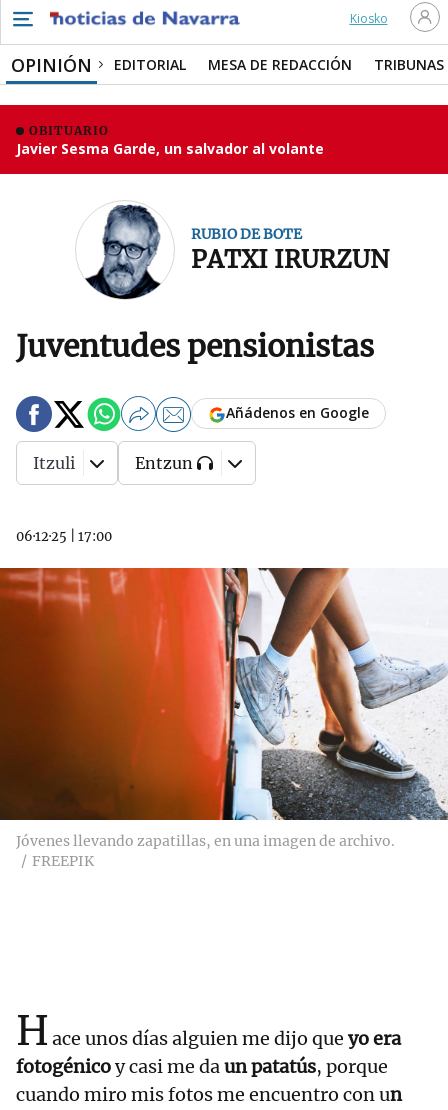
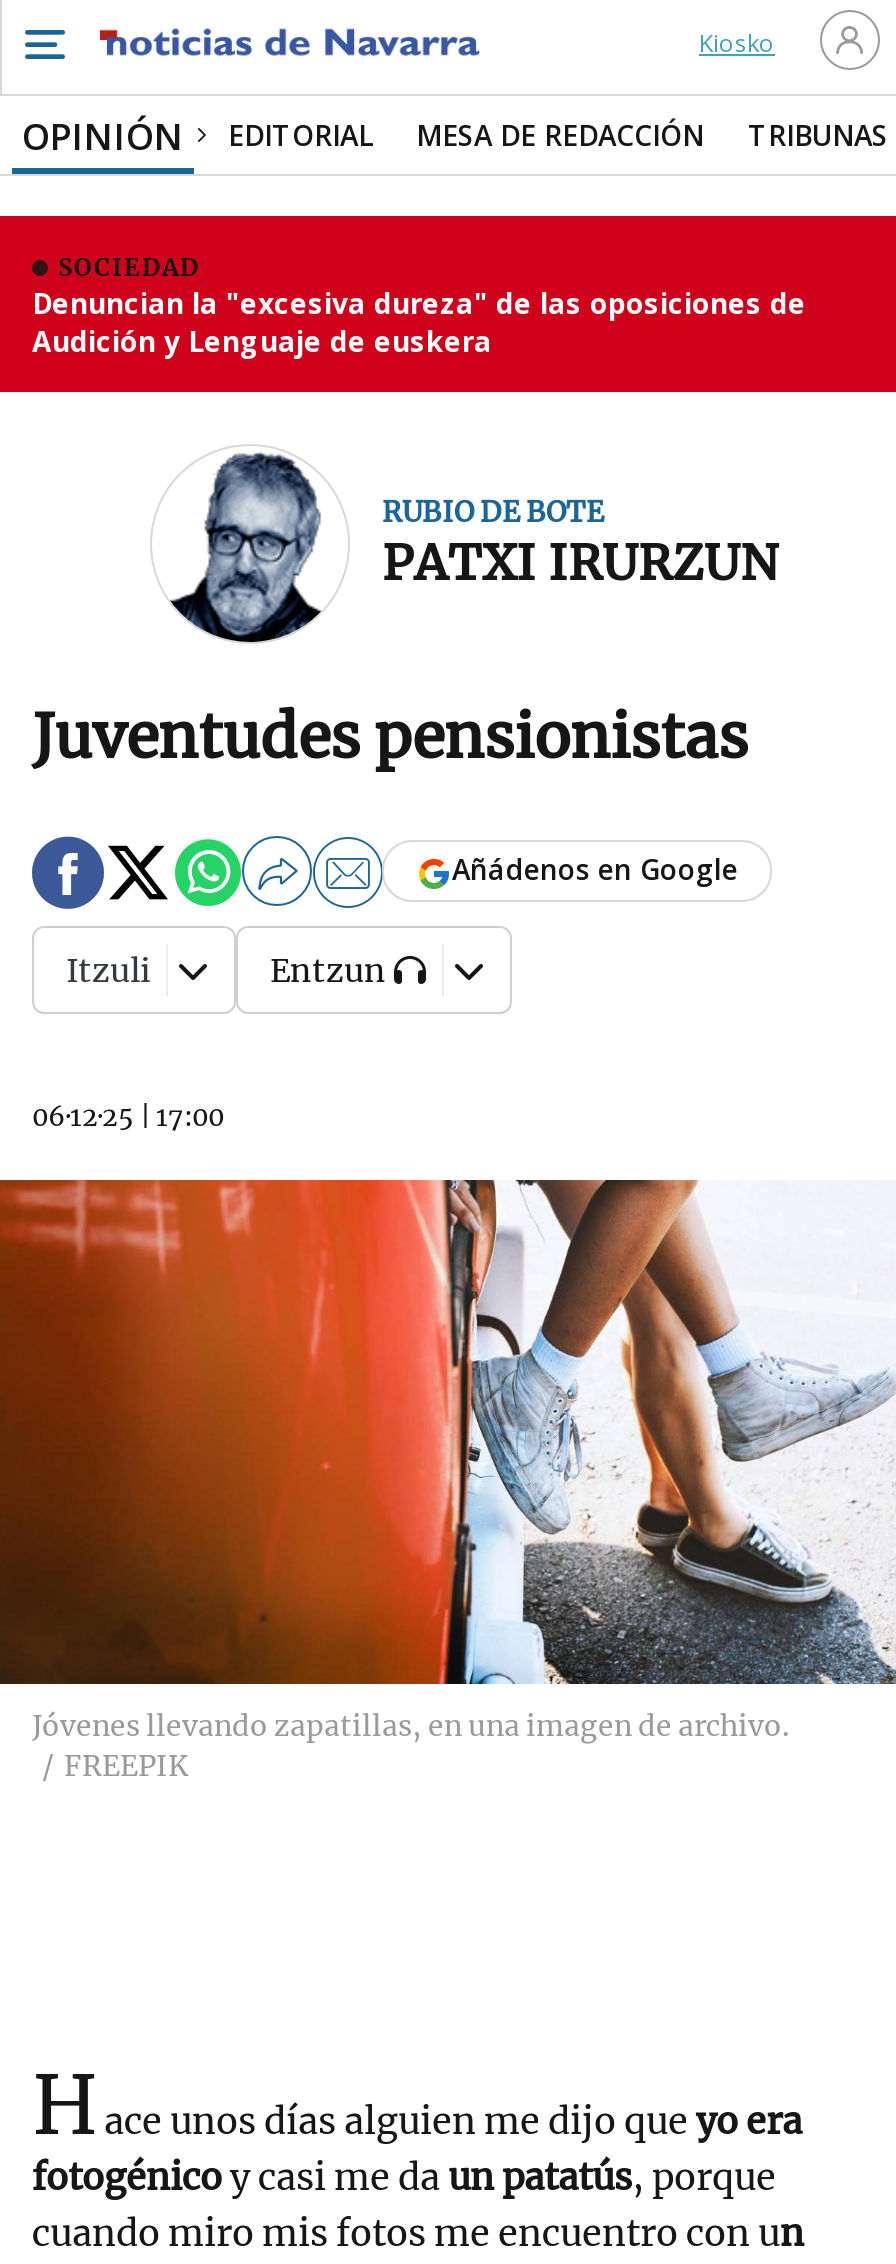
[16,123,324,158] OBITUARIO | Javier Sesma Garde, un salvador al volante -> [32,252,806,360] SOCIEDAD | Denuncian la "excesiva dureza" de las oposiciones de | Audición y Lenguaje de euskera

